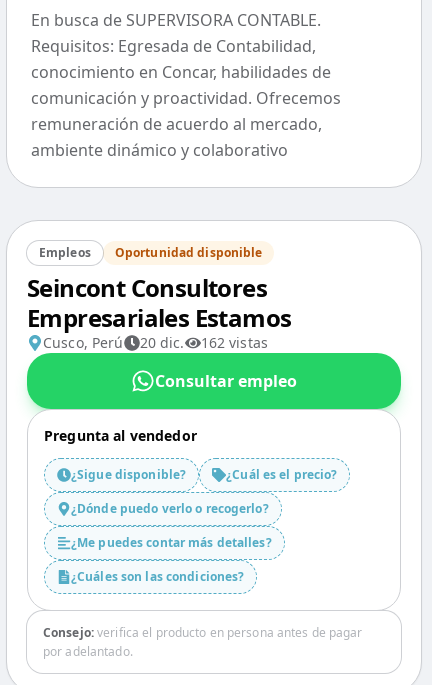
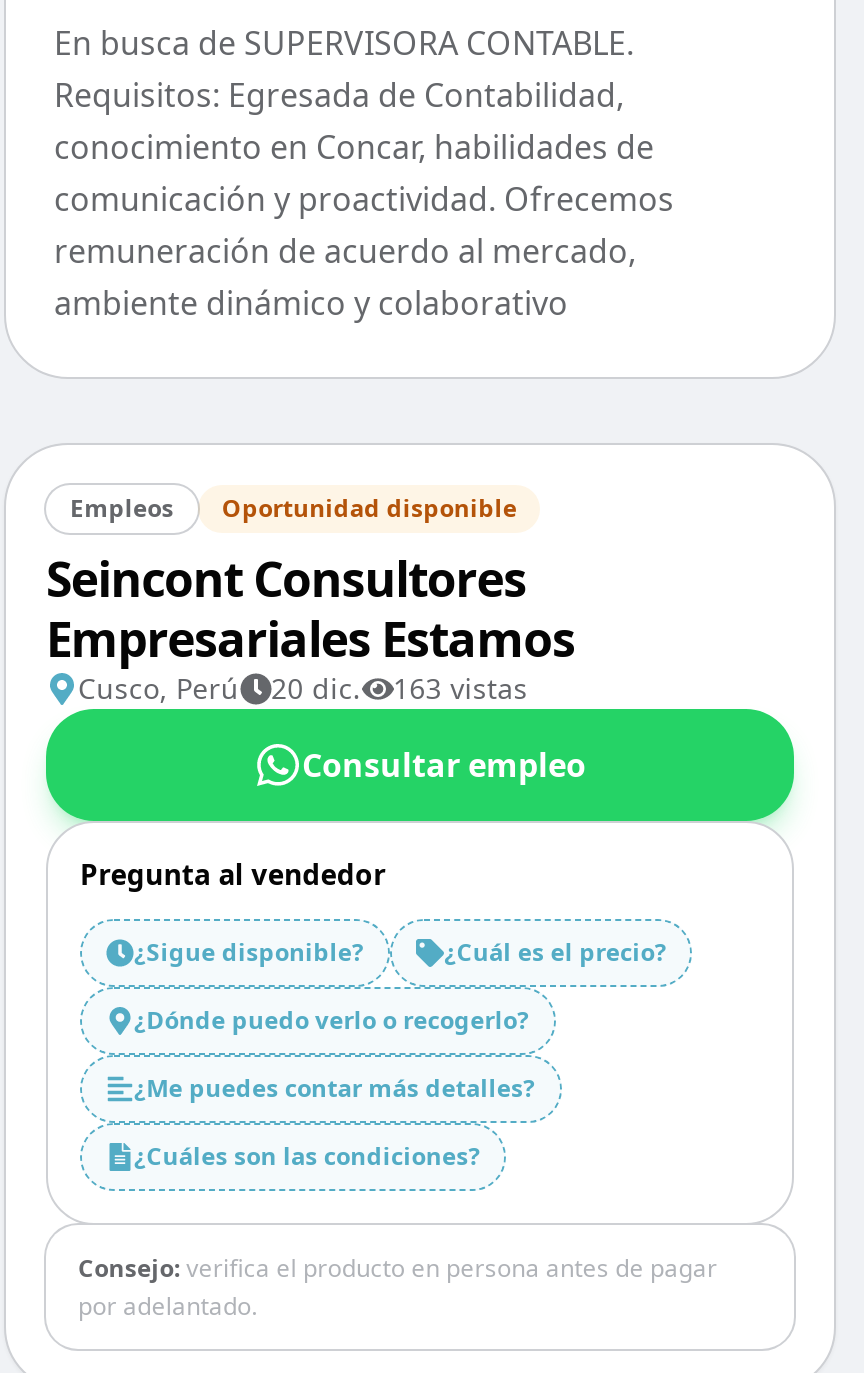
[43,333,268,352] Cusco, Perú 20 dic. 162 vistas -> [78,669,528,707] Cusco, Perú 20 dic. 163 vistas

